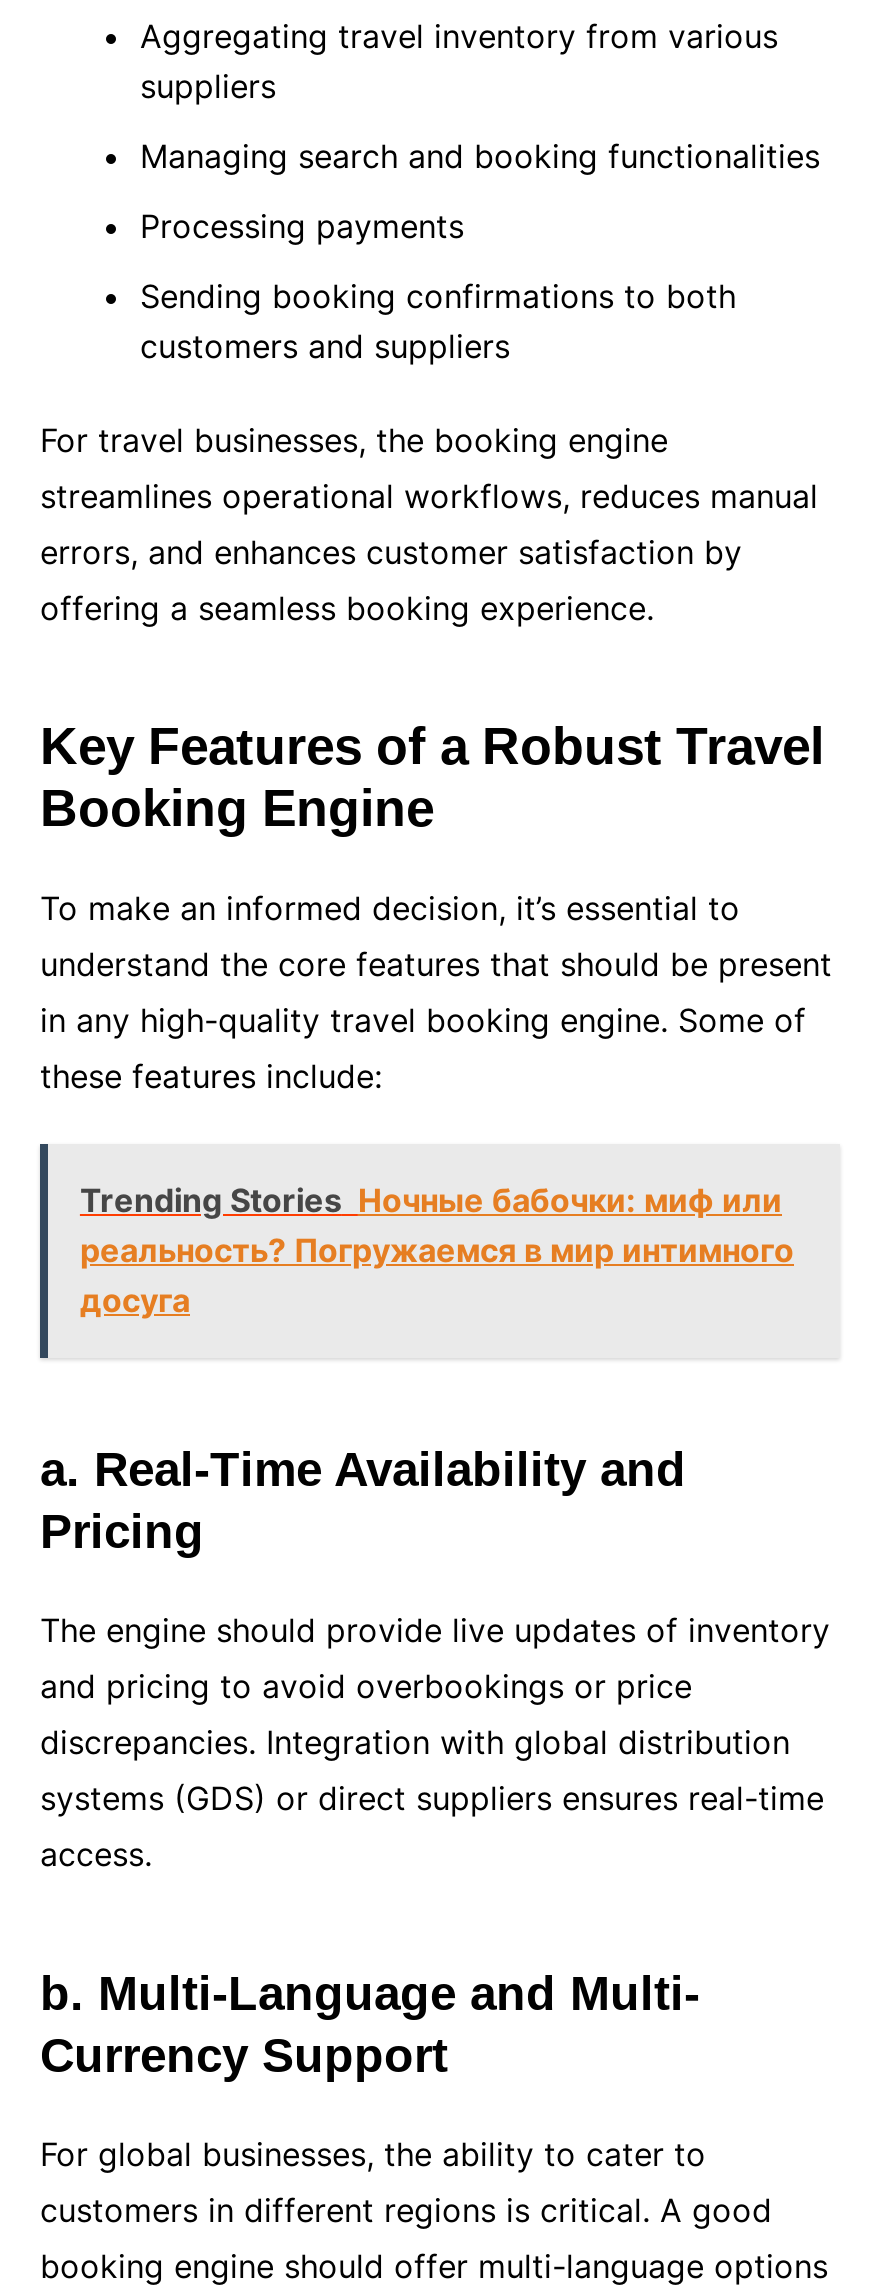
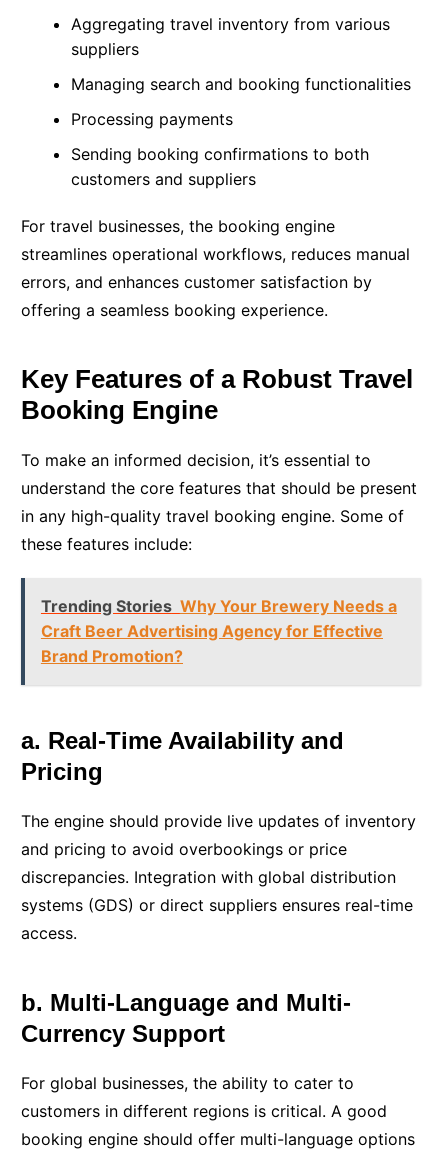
[80,1181,794,1321] Trending Stories Ночные бабочки: миф или | реальность? Погружаемся в мир интимного | досуга -> [41,596,397,666] Trending Stories Why Your Brewery Needs a | Craft Beer Advertising Agency for Effective | Brand Promotion?

